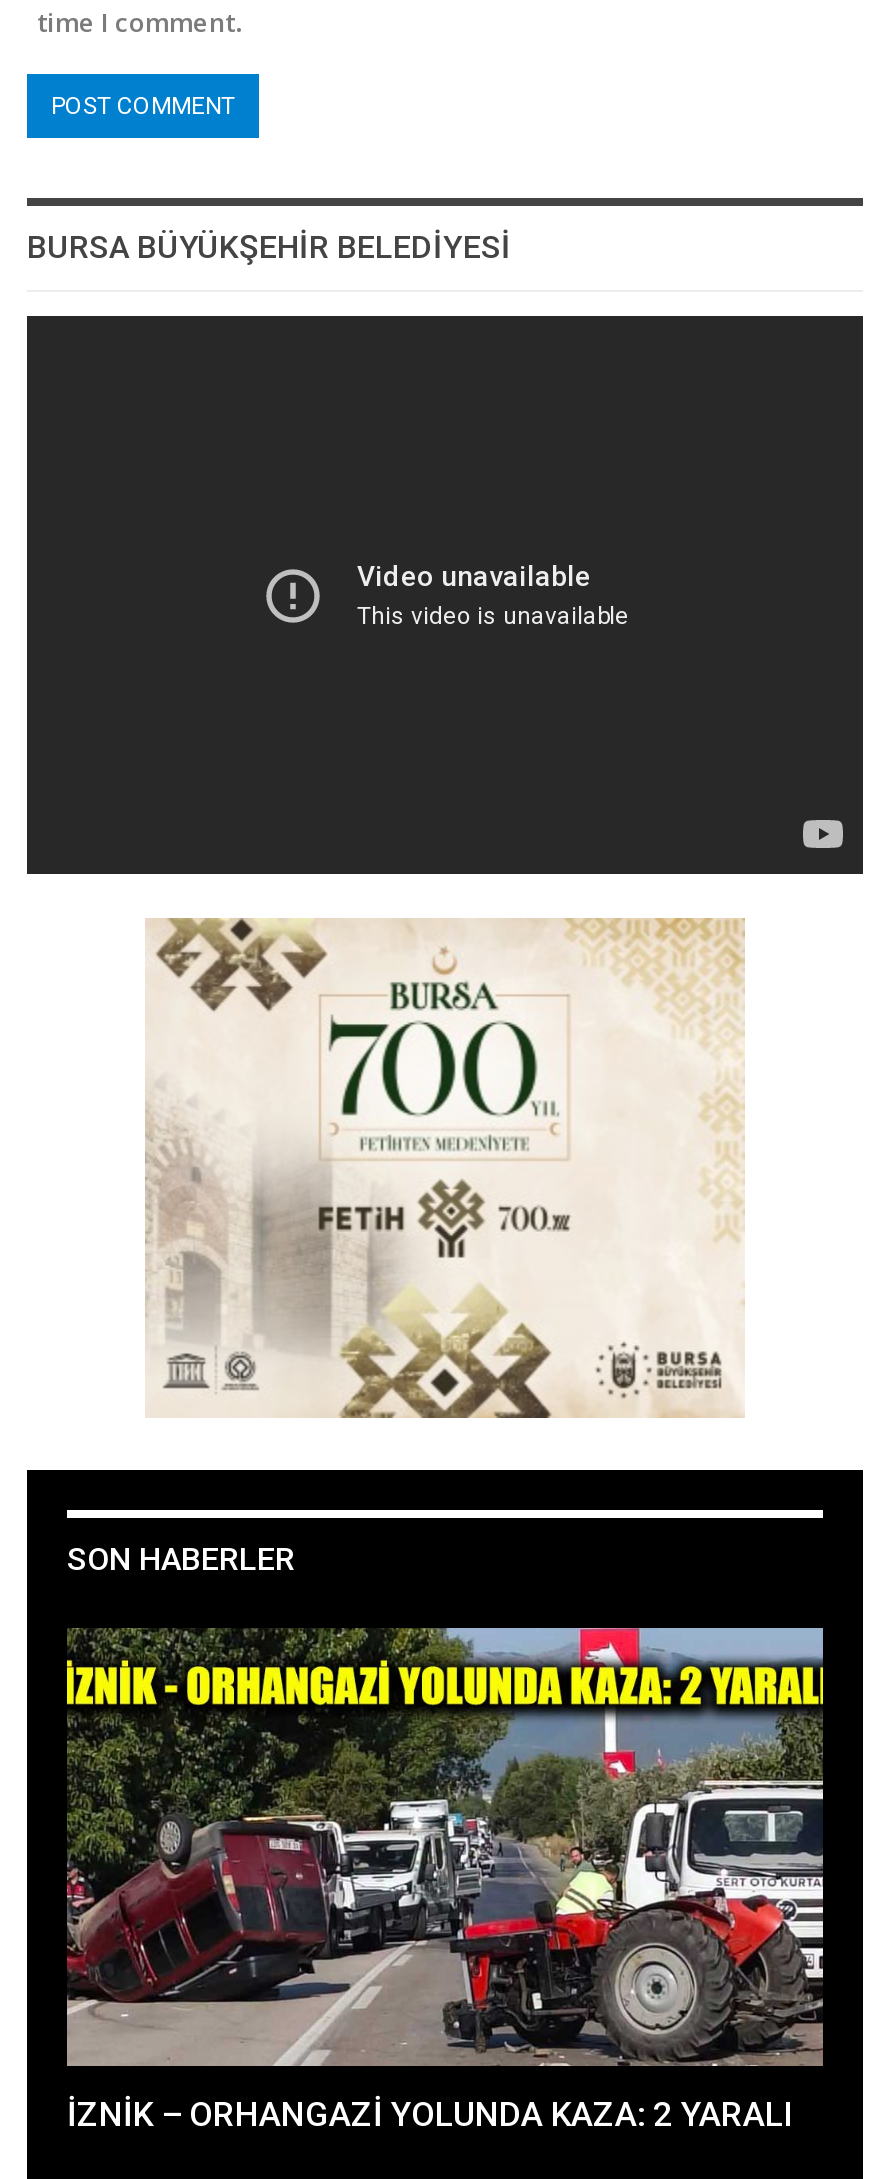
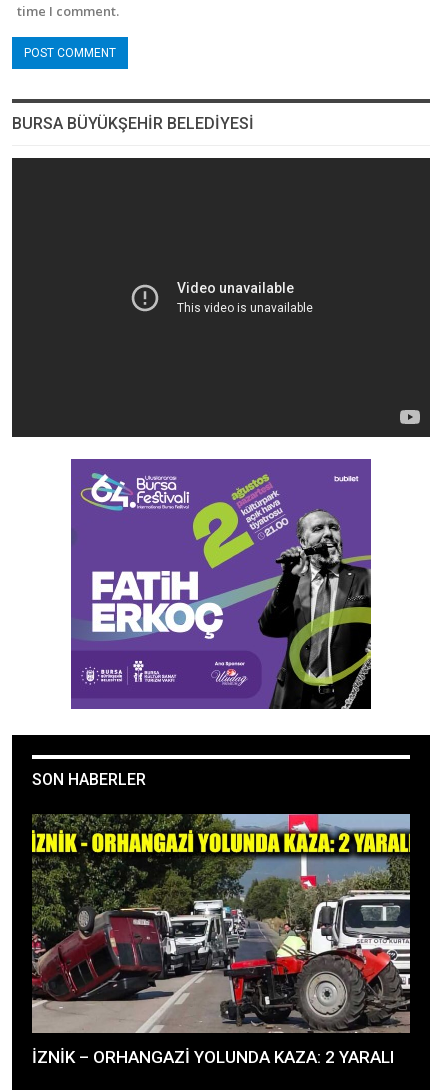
[145,916,745,1420] [image] -> [70,458,372,710] [image]

